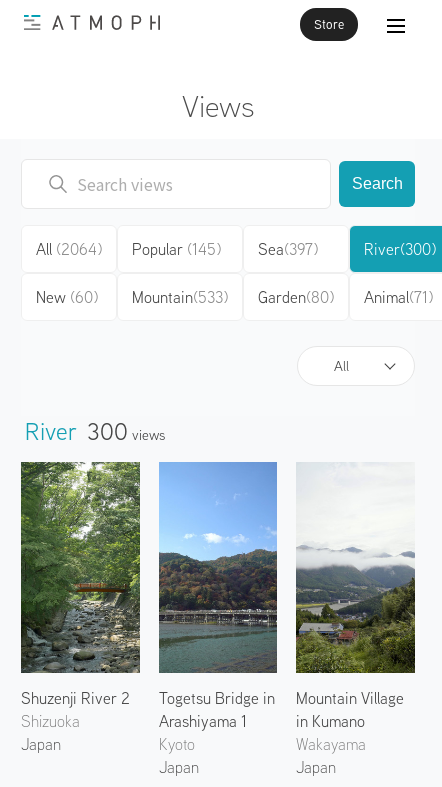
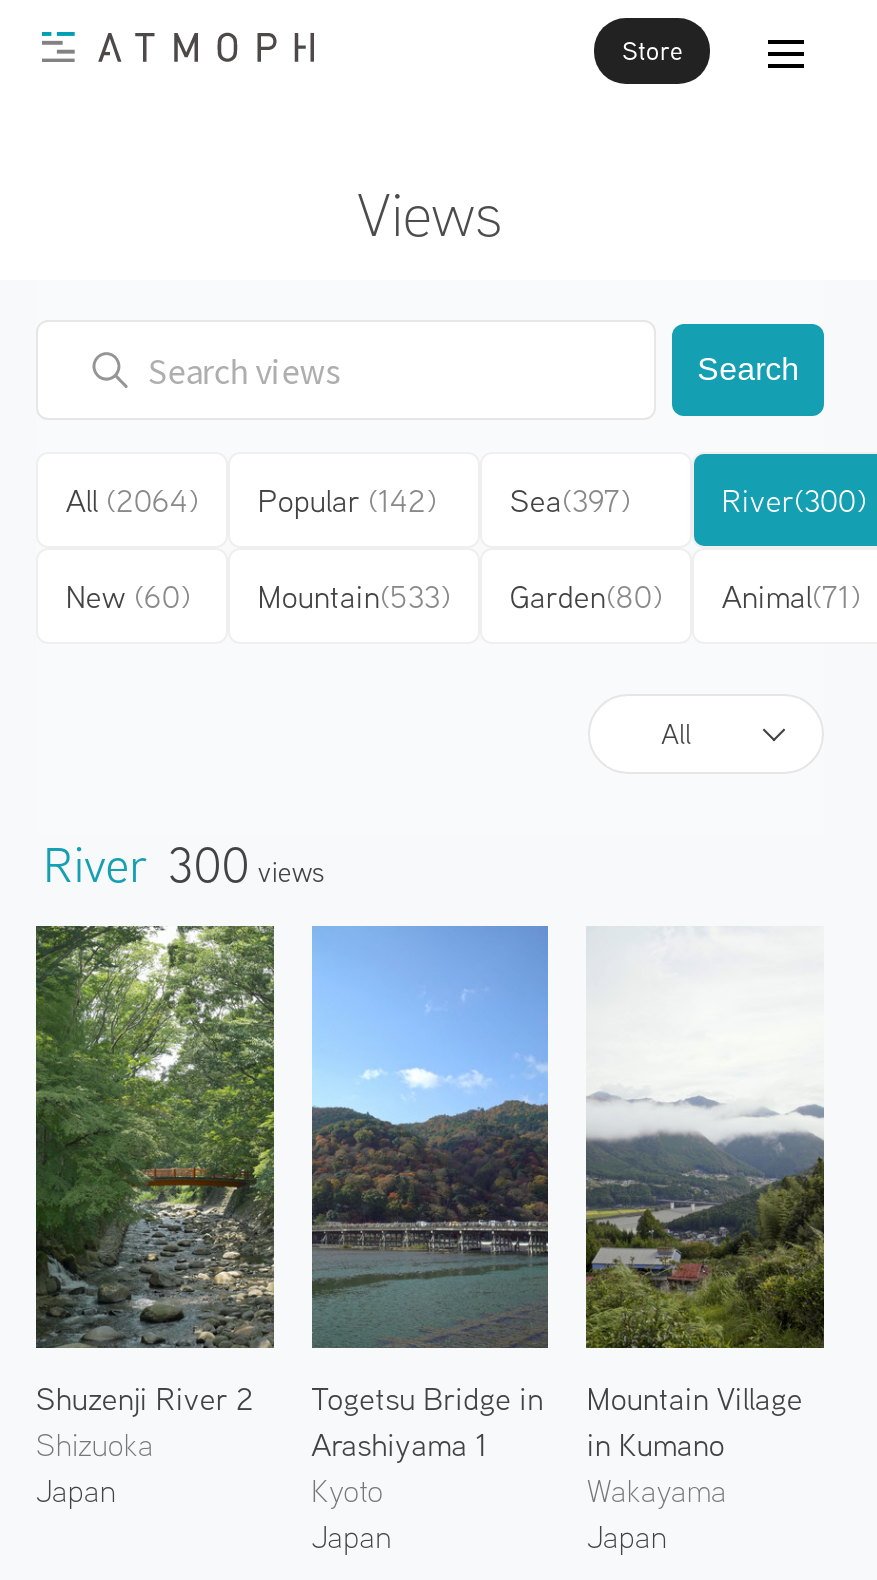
[36,239,318,259] All (2064) Popular (145) Sea(397) -> [66,480,630,520] All (2064) Popular (142) Sea(397)

